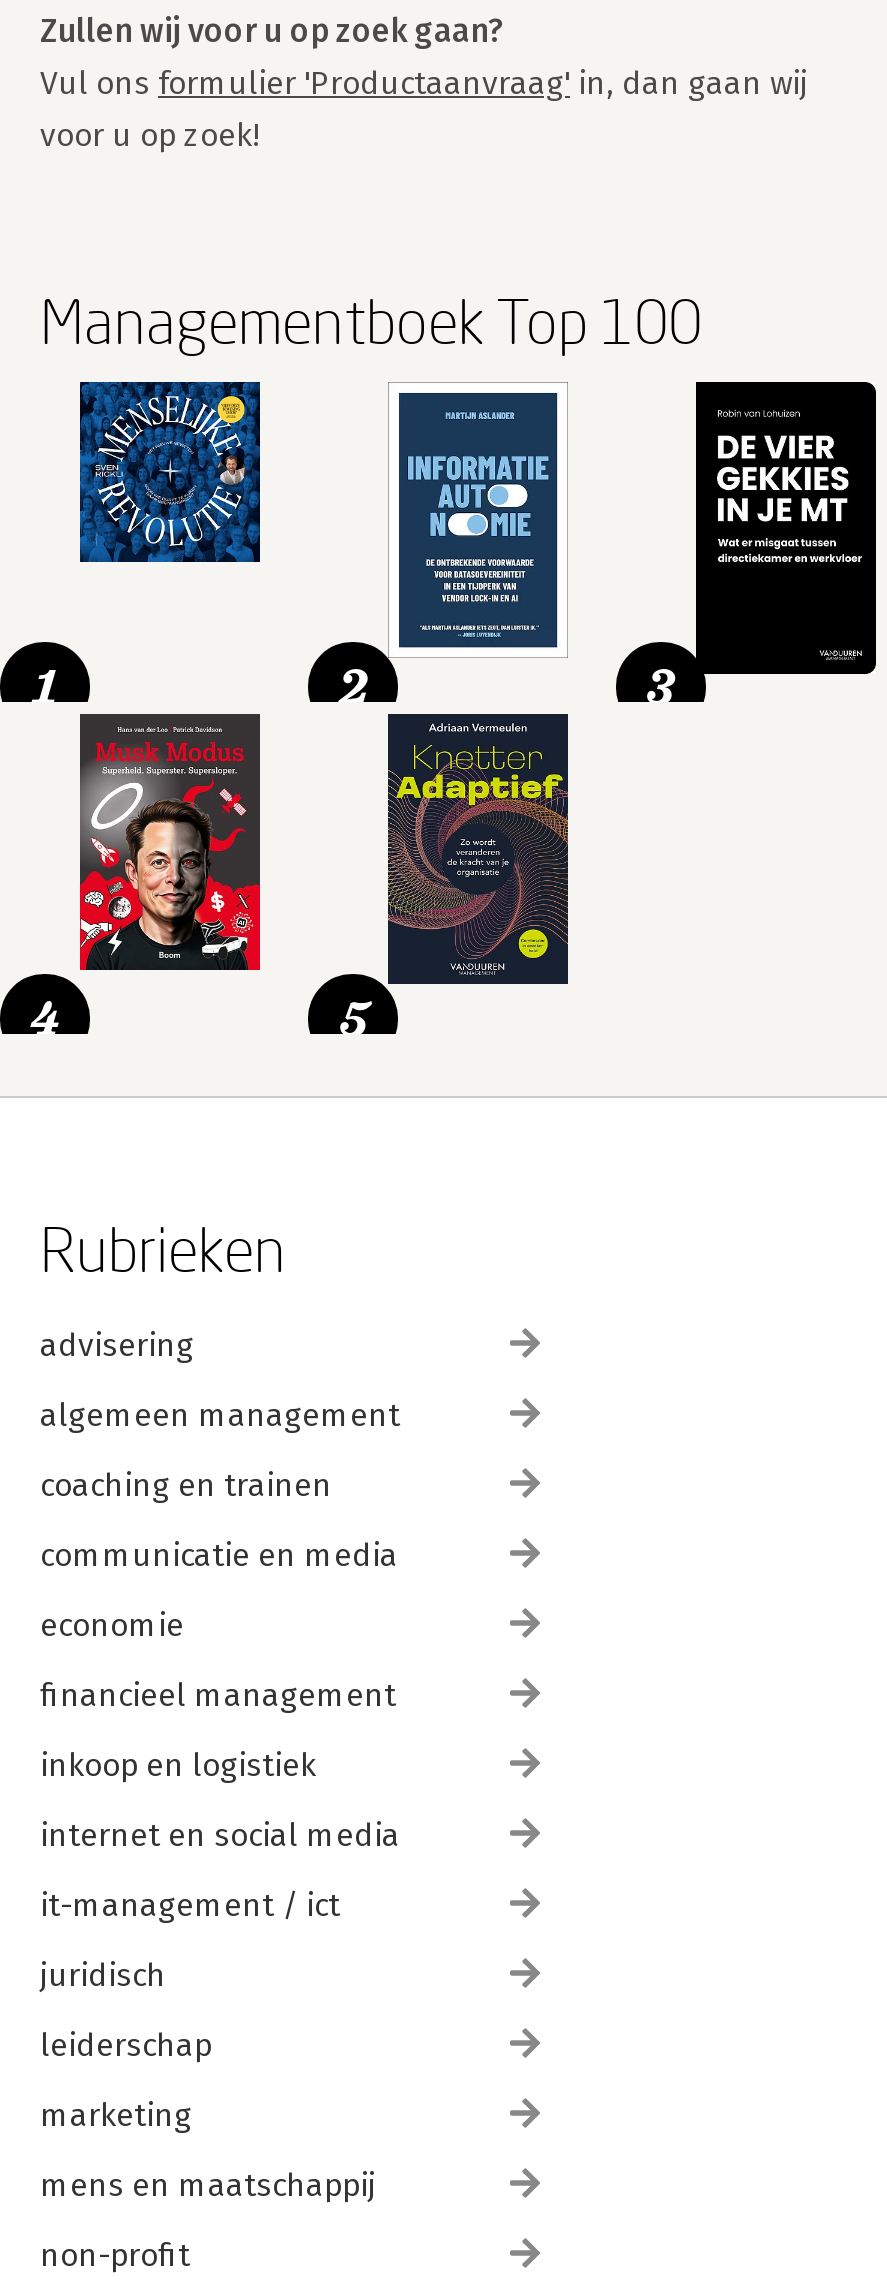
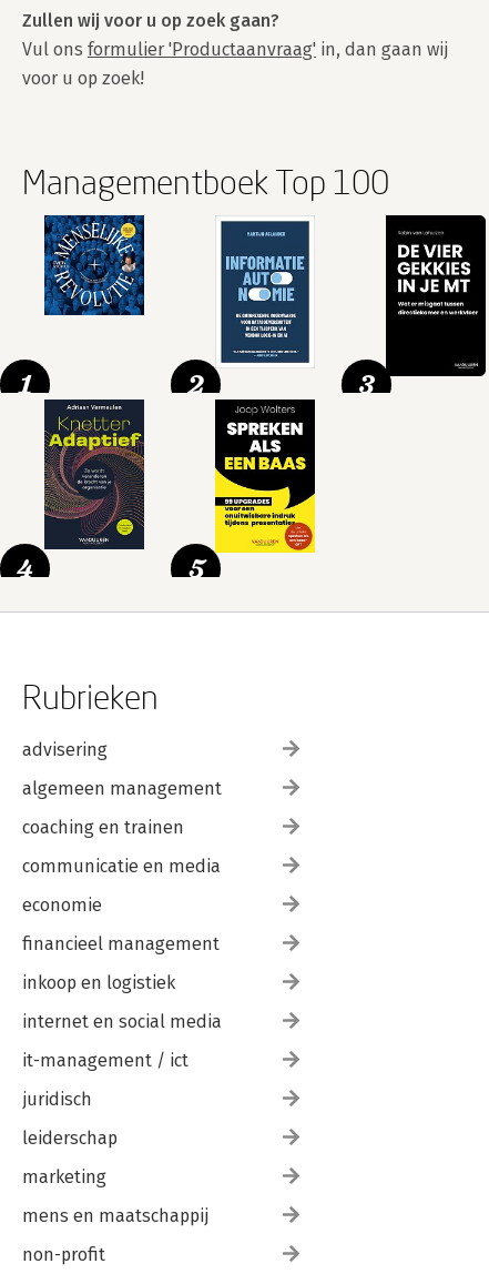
[78,716,262,984] [image] -> [43,402,145,550] [image]
[386,714,570,990] [image] -> [214,400,316,554] [image]

